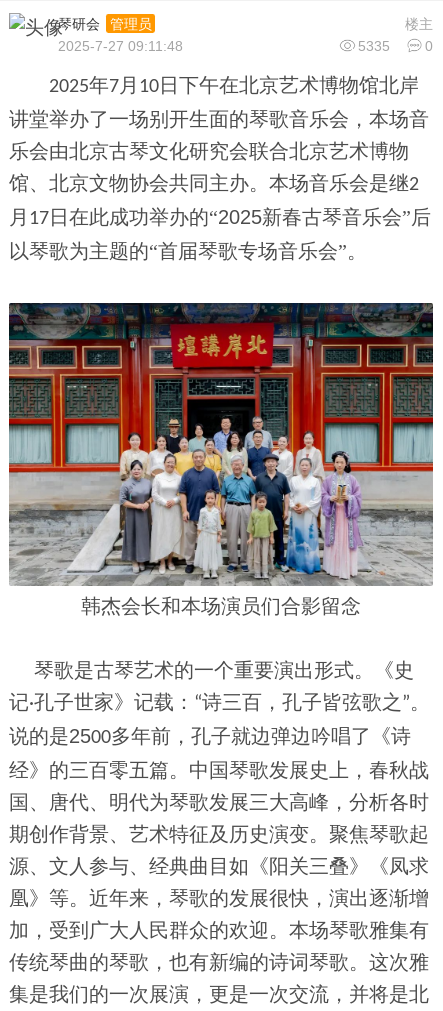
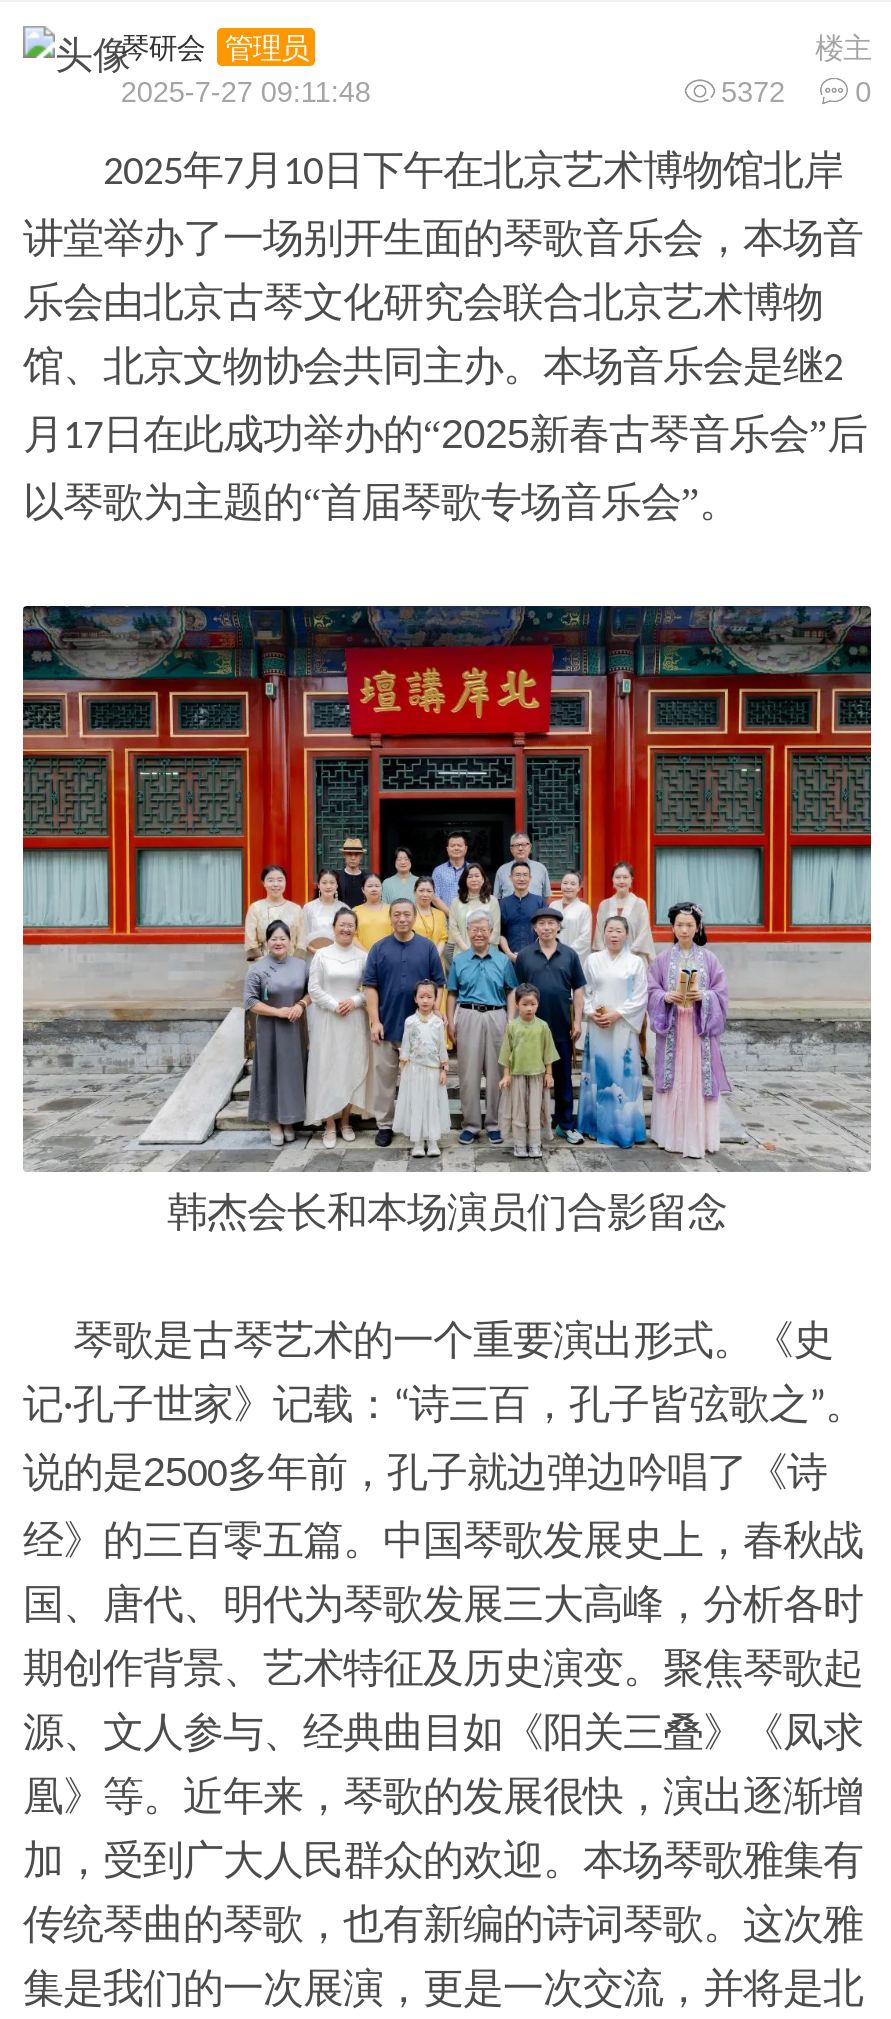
[358,38,433,54] 5335 0 -> [721,76,871,108] 5372 0

